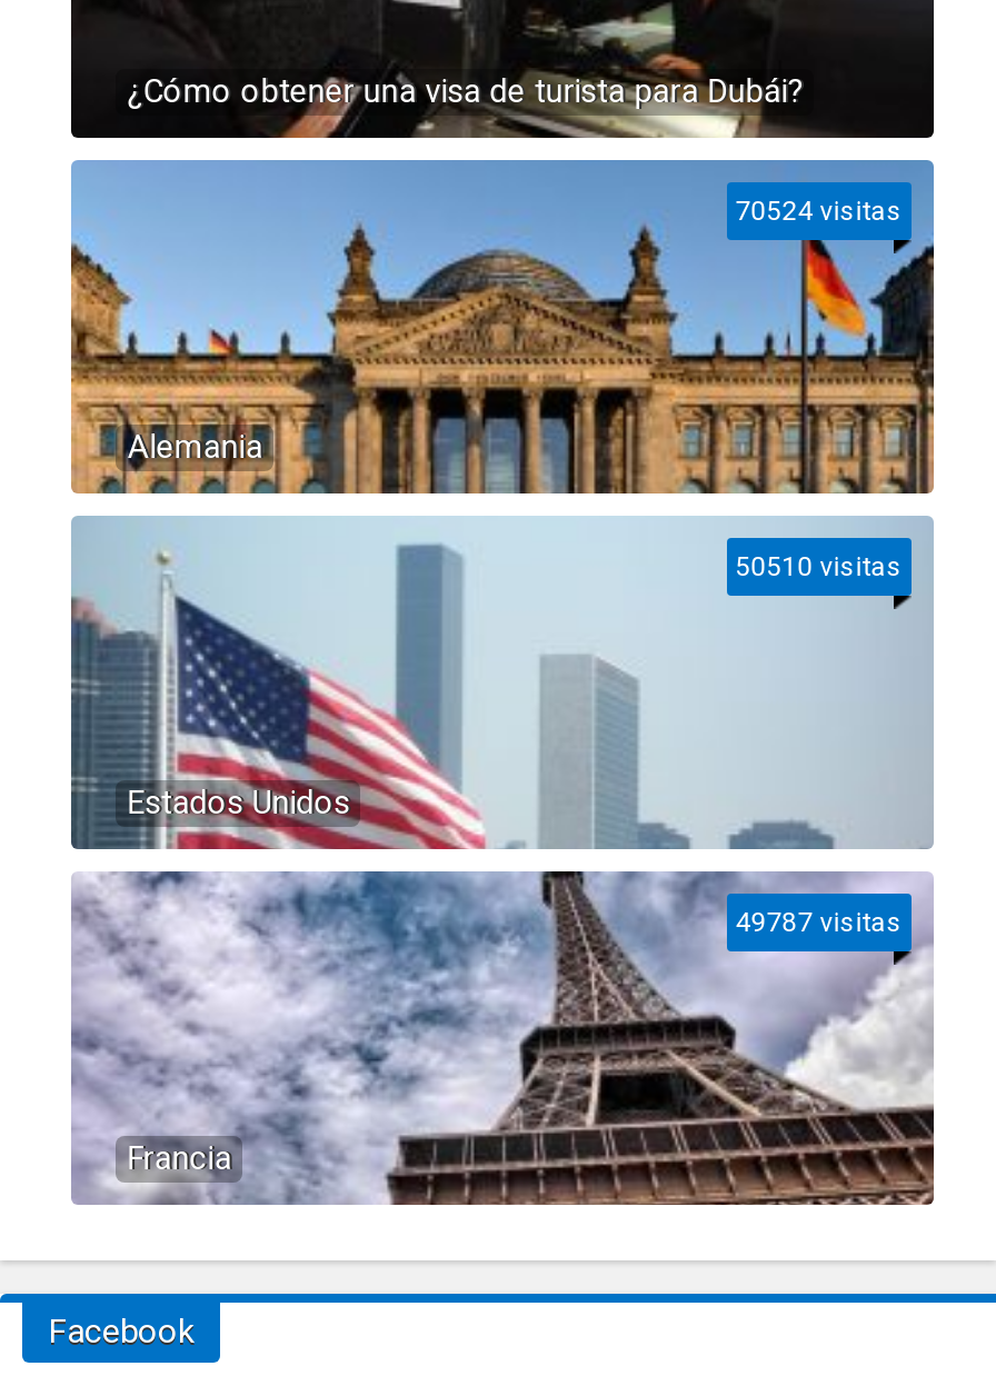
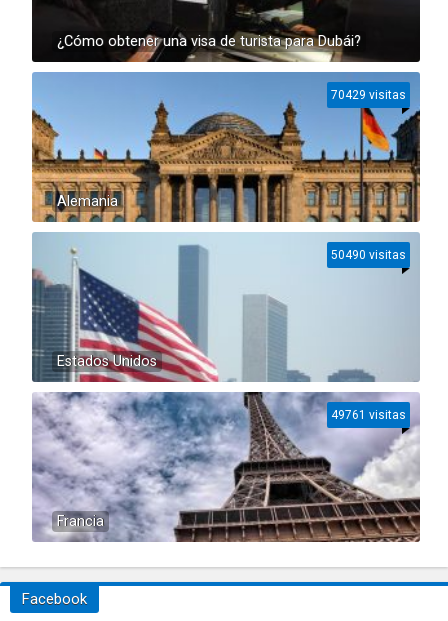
[735,196,902,227] 70524 visitas -> [331,88,406,102] 70429 visitas
[735,551,902,582] 50510 visitas -> [331,248,406,262] 50490 visitas
[735,907,902,938] 49787 visitas -> [331,408,406,422] 49761 visitas

